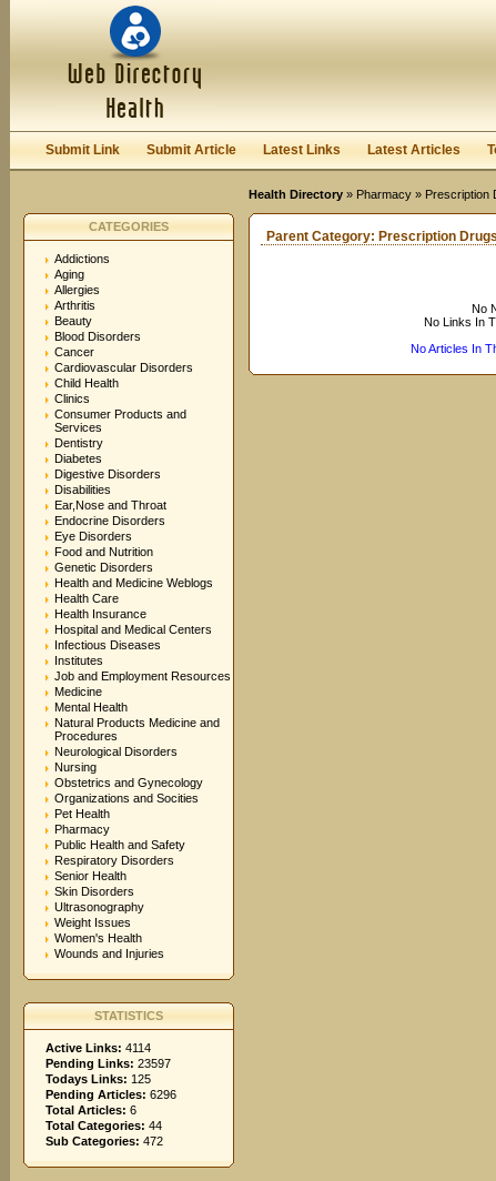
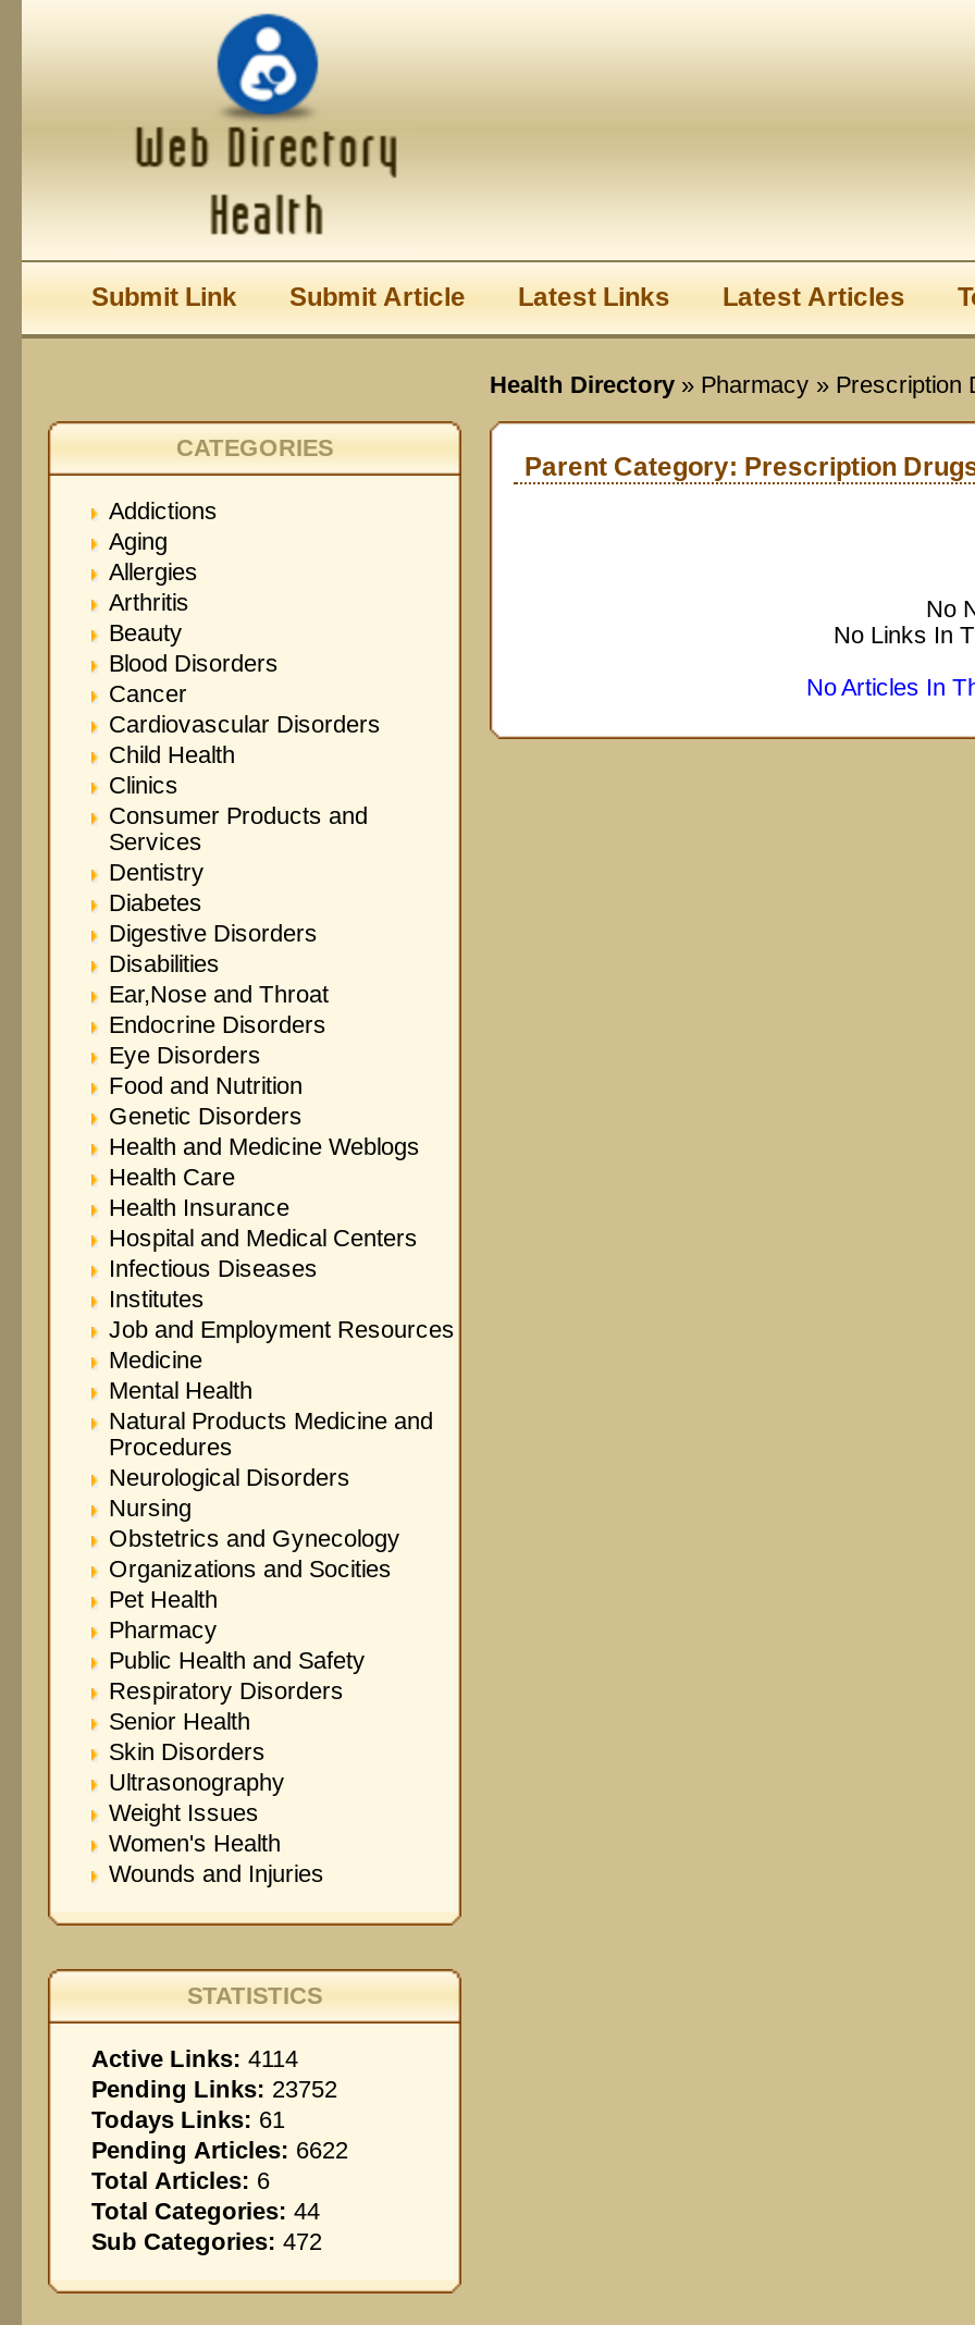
[45,1057,171,1070] Pending Links: 23597 -> [91,2076,337,2102] Pending Links: 23752
[45,1072,151,1086] Todays Links: 125 -> [91,2106,285,2132] Todays Links: 61
[45,1088,176,1101] Pending Articles: 6296 -> [91,2137,348,2163] Pending Articles: 6622

